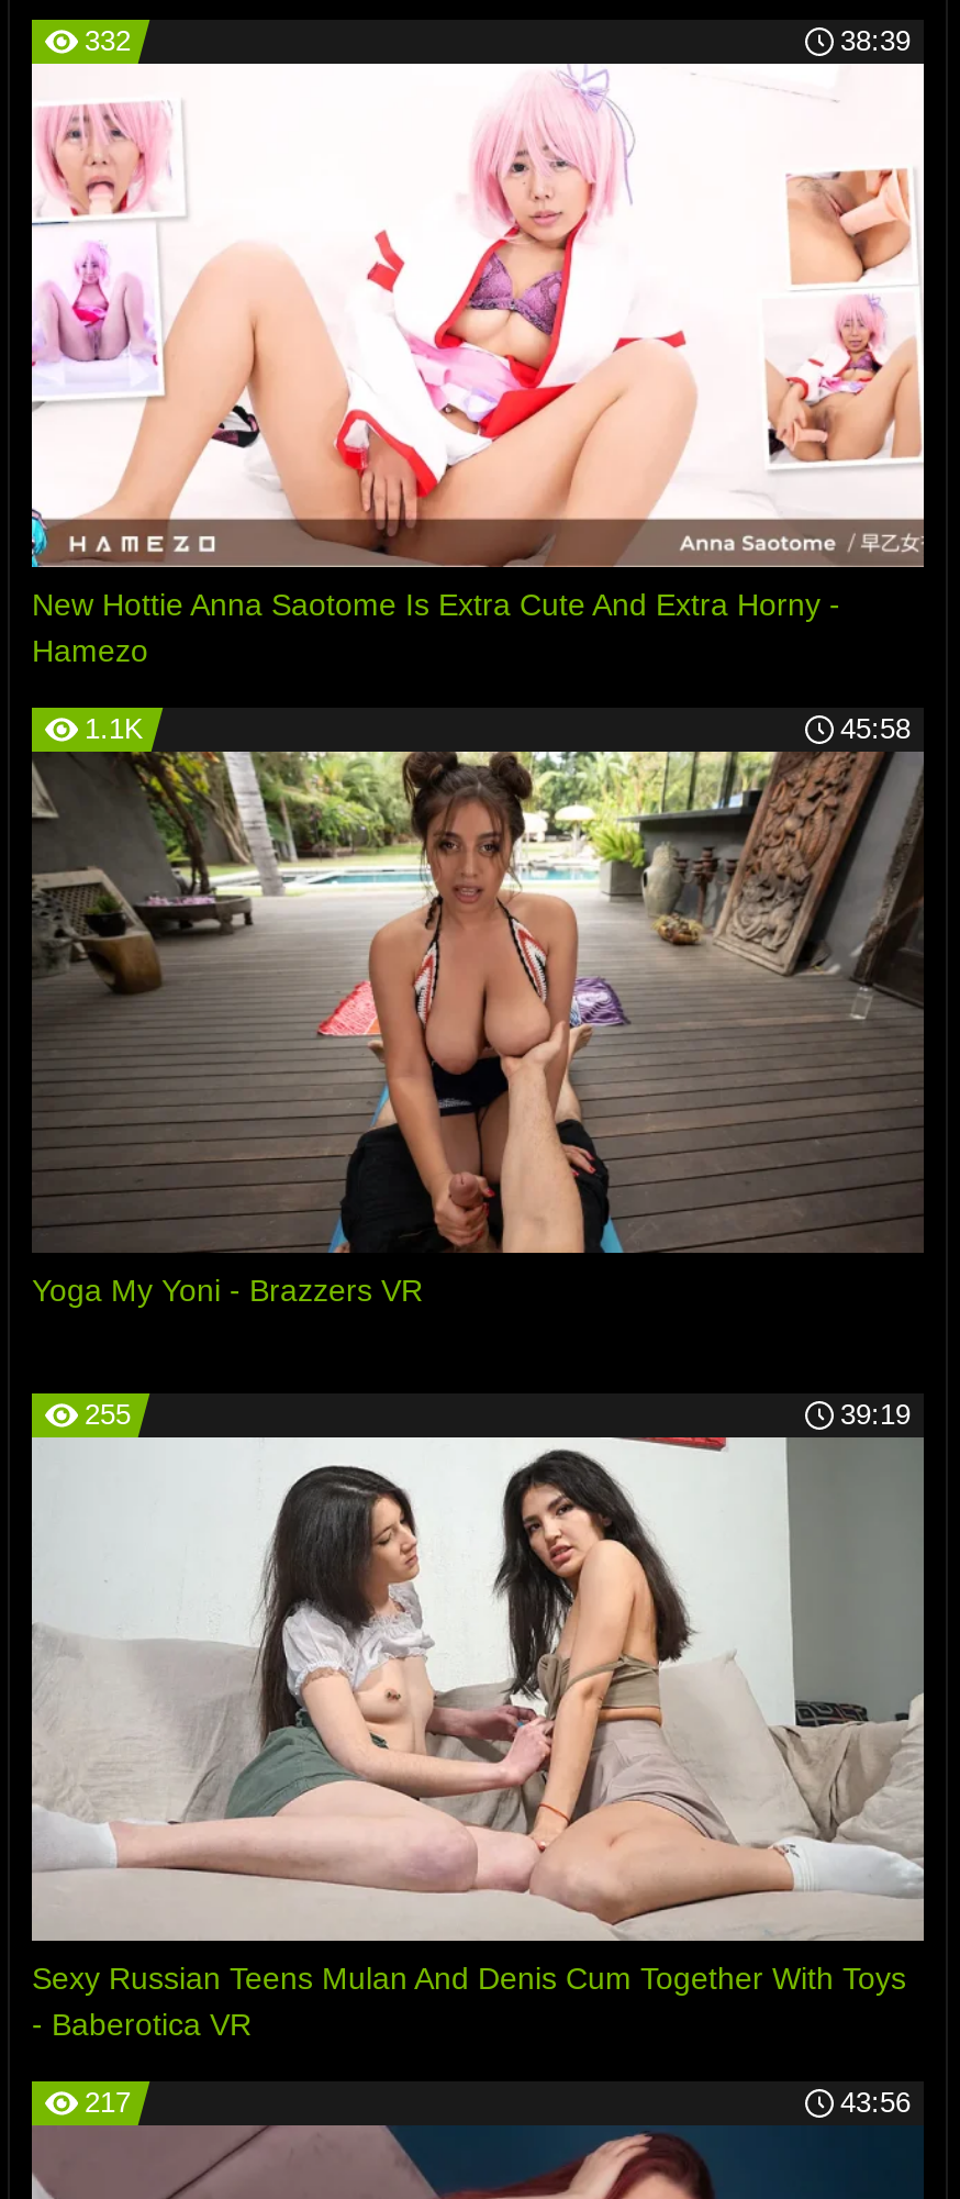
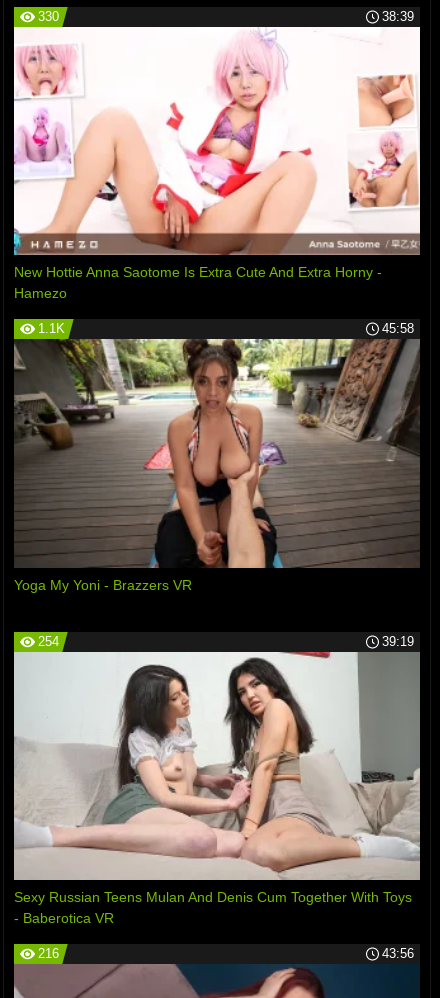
[85,25,131,58] 332 -> [38,9,59,24] 330
[85,1399,131,1431] 255 -> [38,634,59,649] 254
[85,2085,131,2118] 217 -> [38,946,59,961] 216

